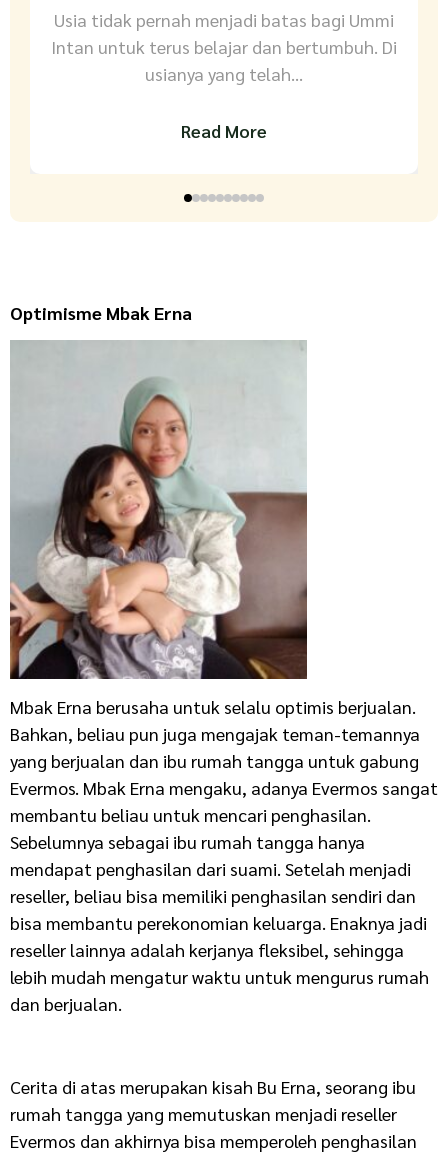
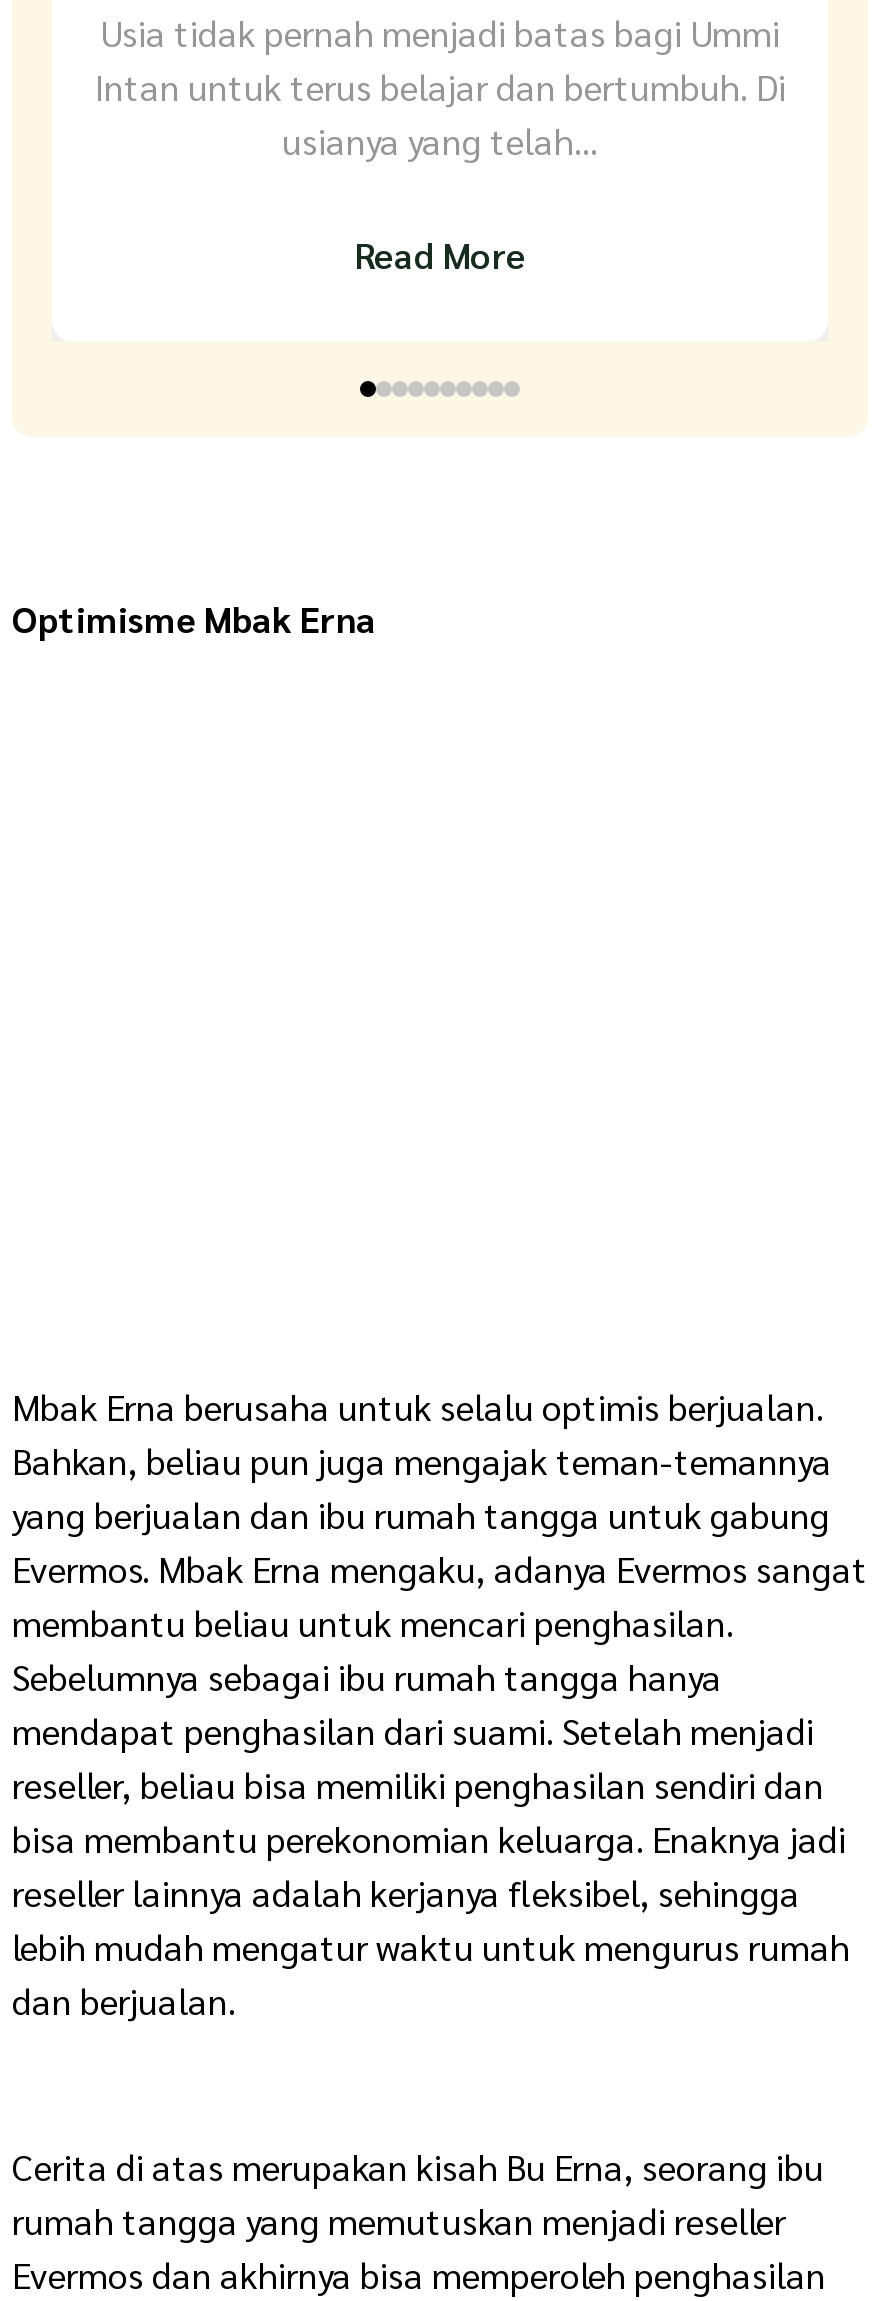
[9,340,308,680] [image] -> none

